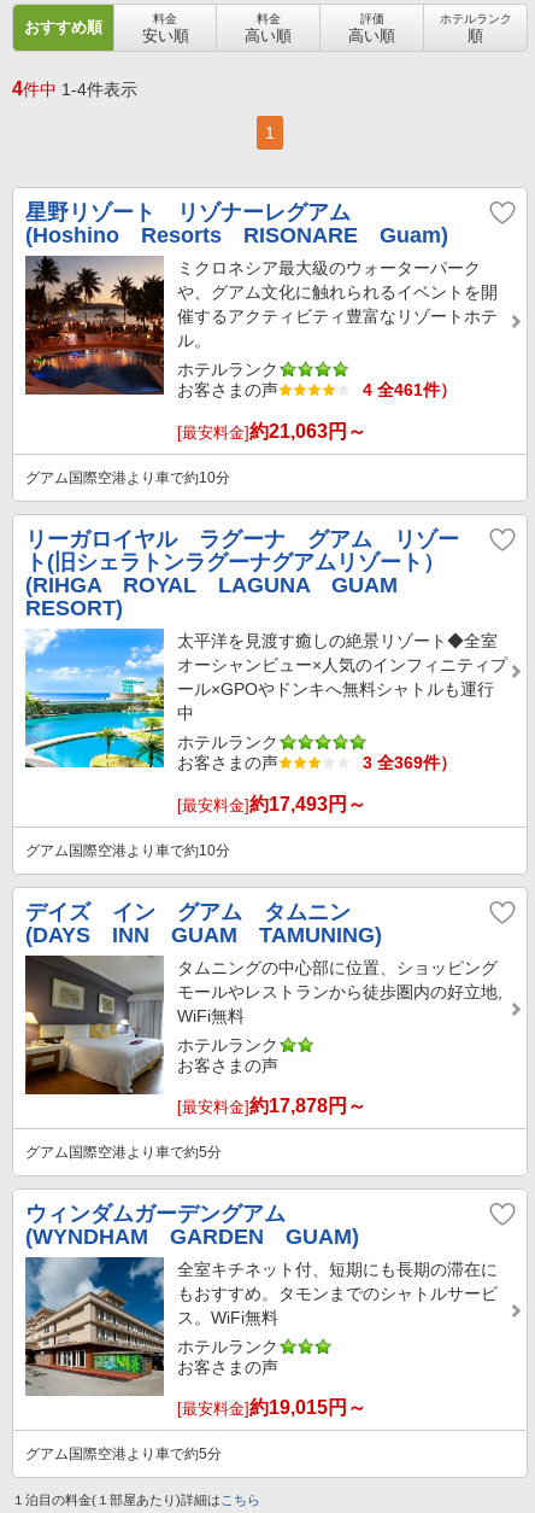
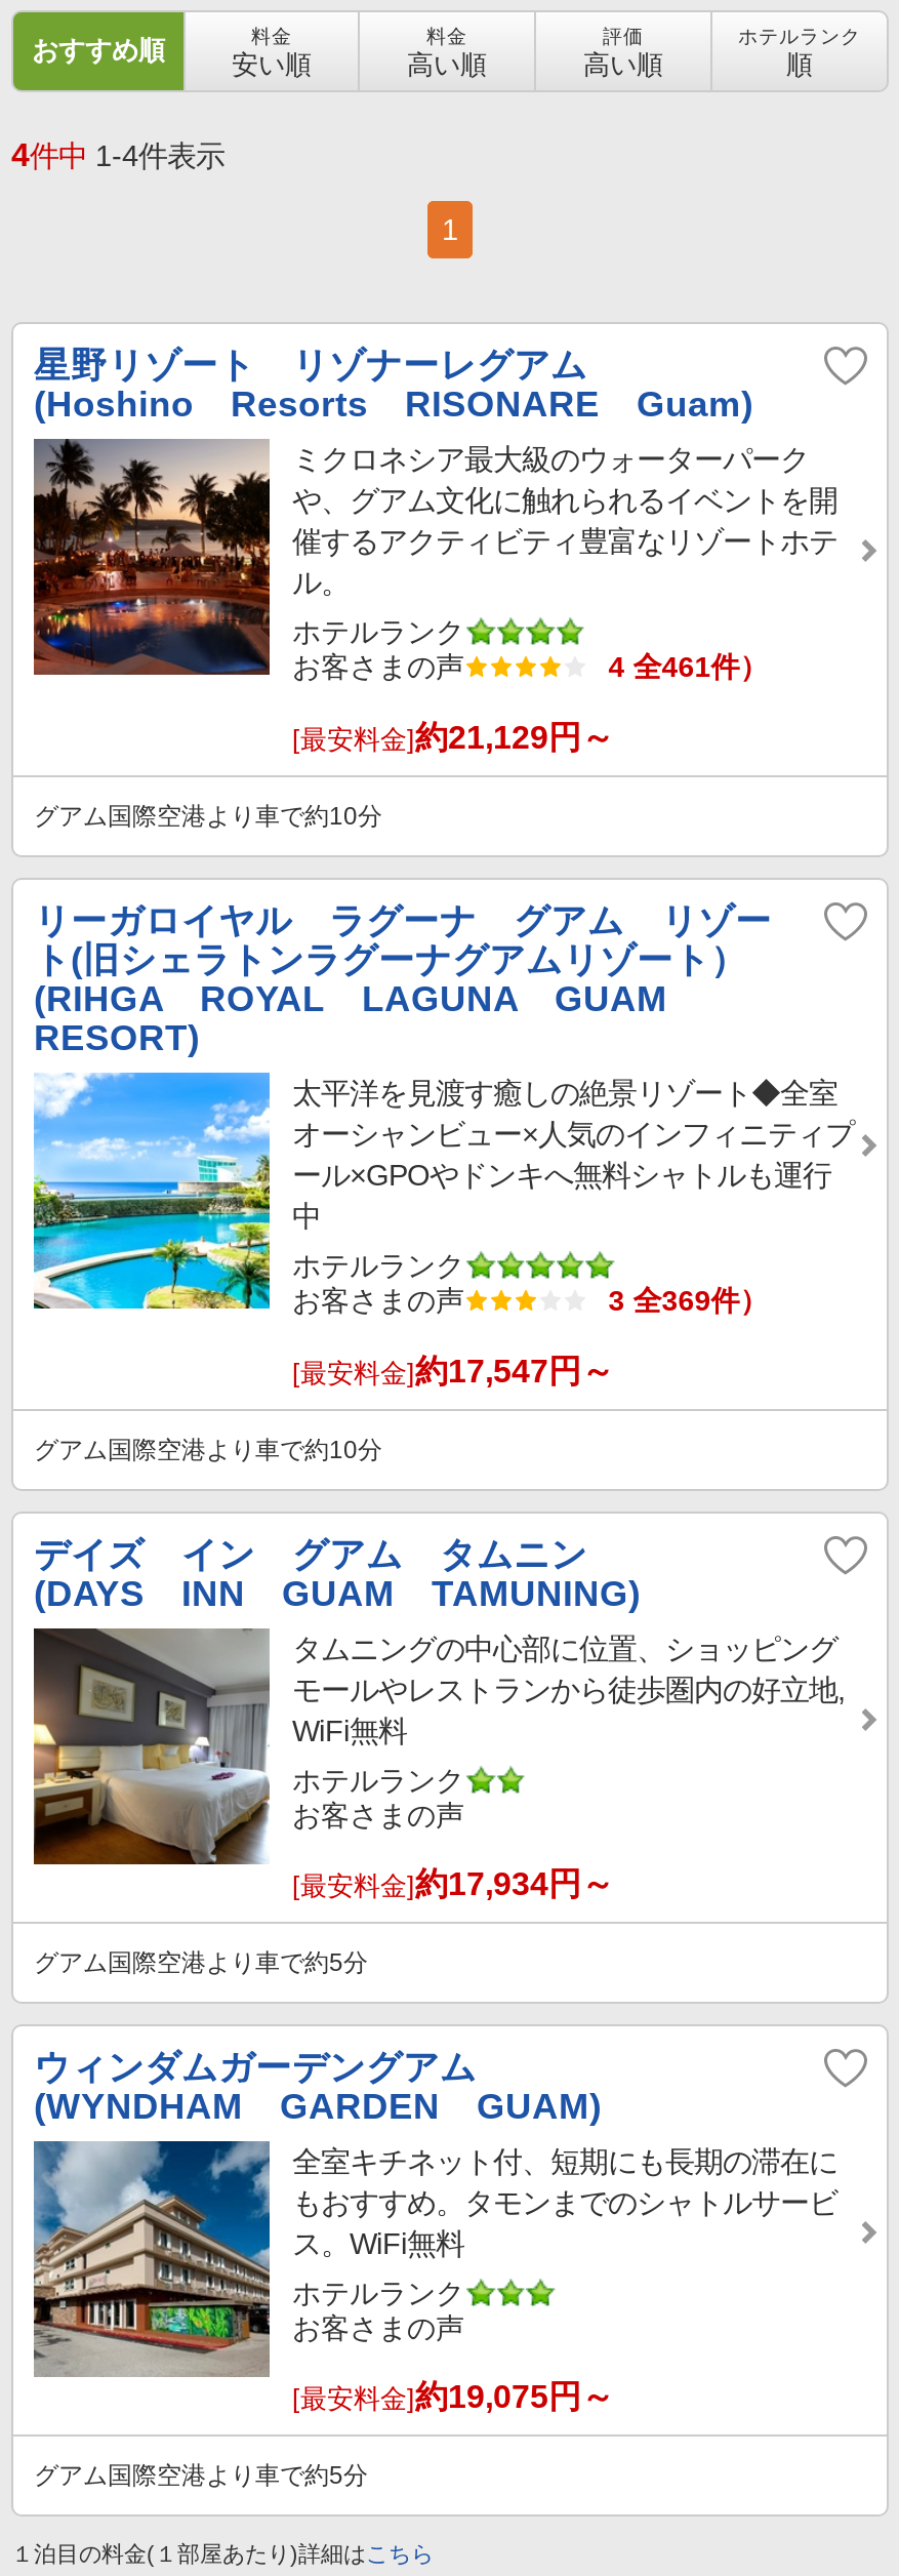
[177,421,366,442] [最安料金]約21,063円～ -> [292,720,614,755] [最安料金]約21,129円～
[177,794,366,814] [最安料金]約17,493円～ -> [292,1354,614,1388] [最安料金]約17,547円～
[177,1096,366,1116] [最安料金]約17,878円～ -> [292,1866,614,1901] [最安料金]約17,934円～
[177,1397,366,1418] [最安料金]約19,015円～ -> [292,2379,614,2414] [最安料金]約19,075円～

